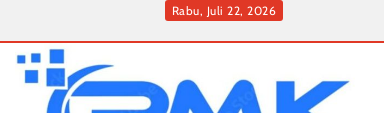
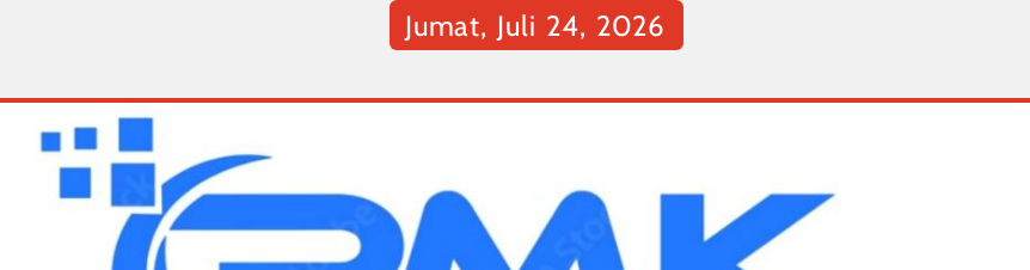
[172,3,276,18] Rabu, Juli 22, 2026 -> [405,7,666,43] Jumat, Juli 24, 2026

